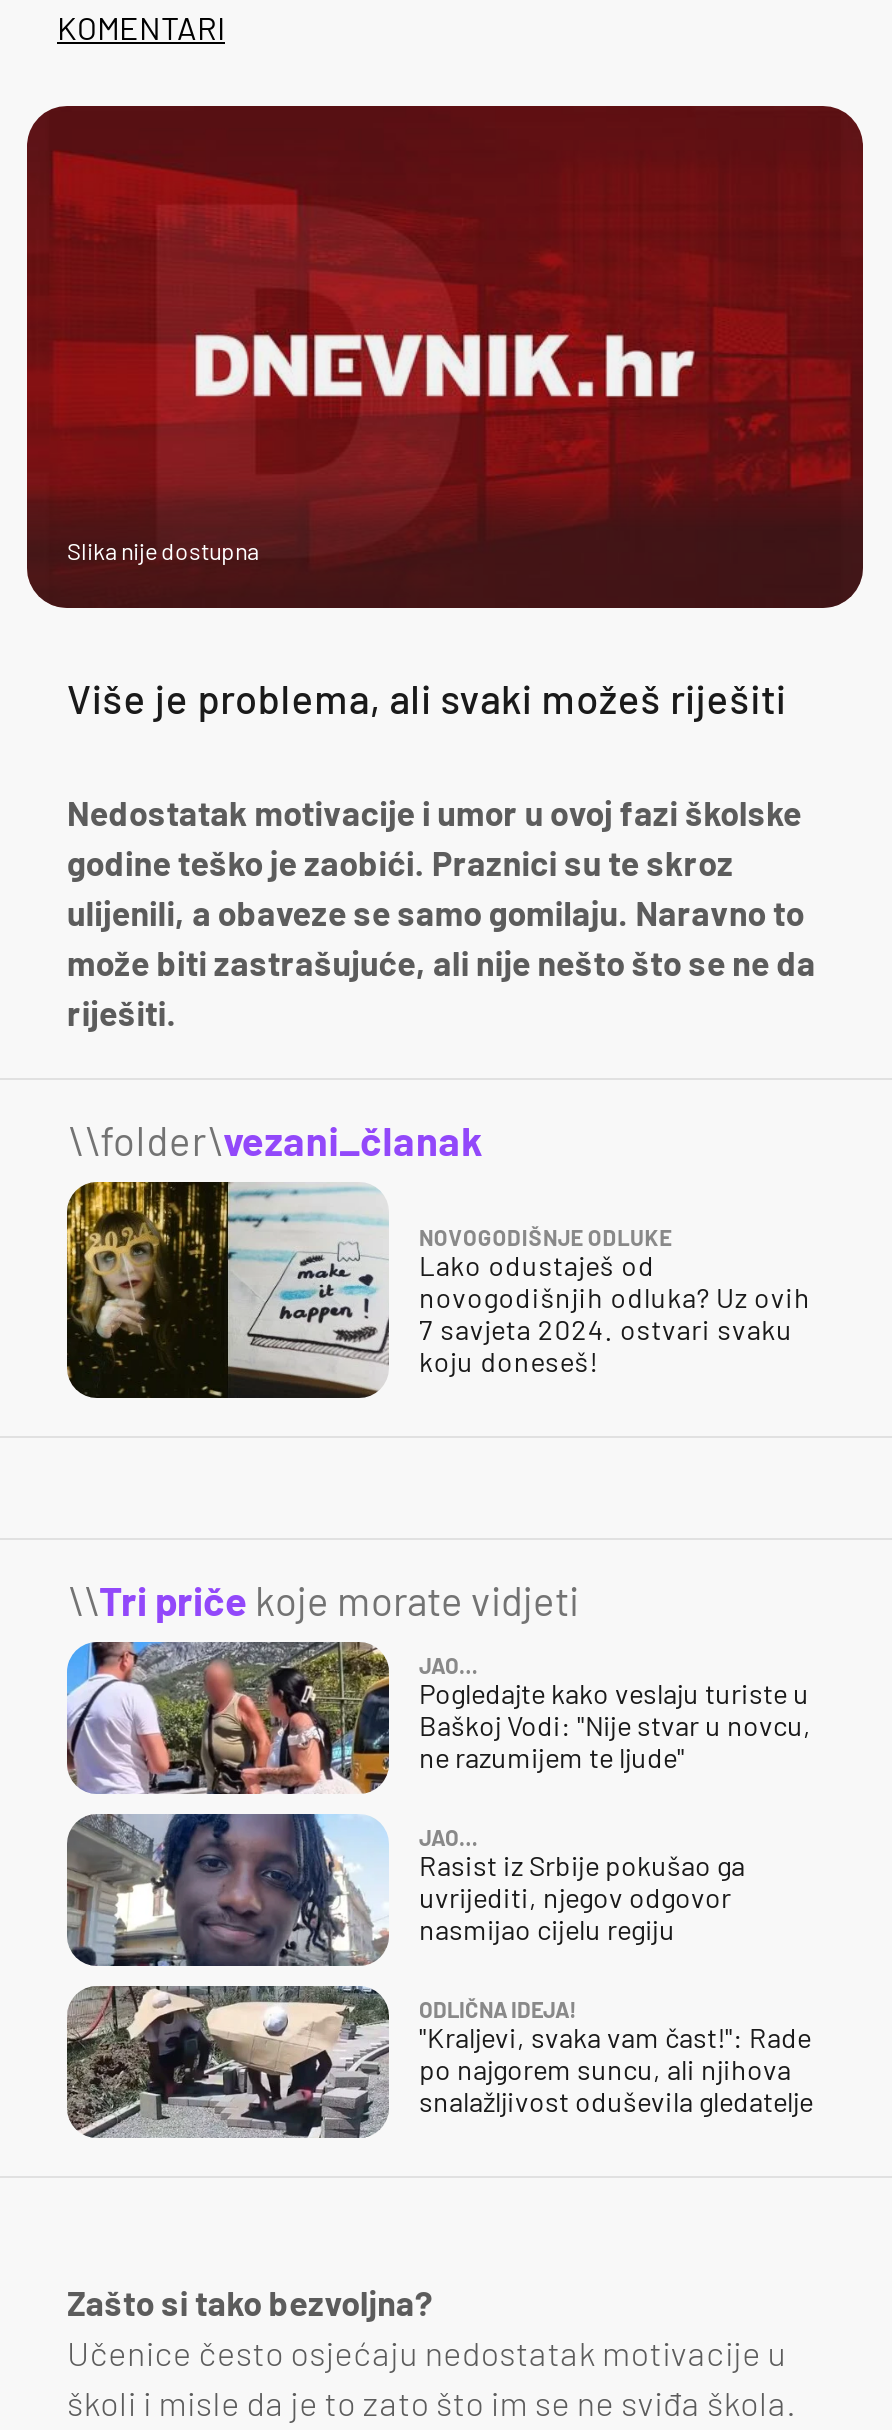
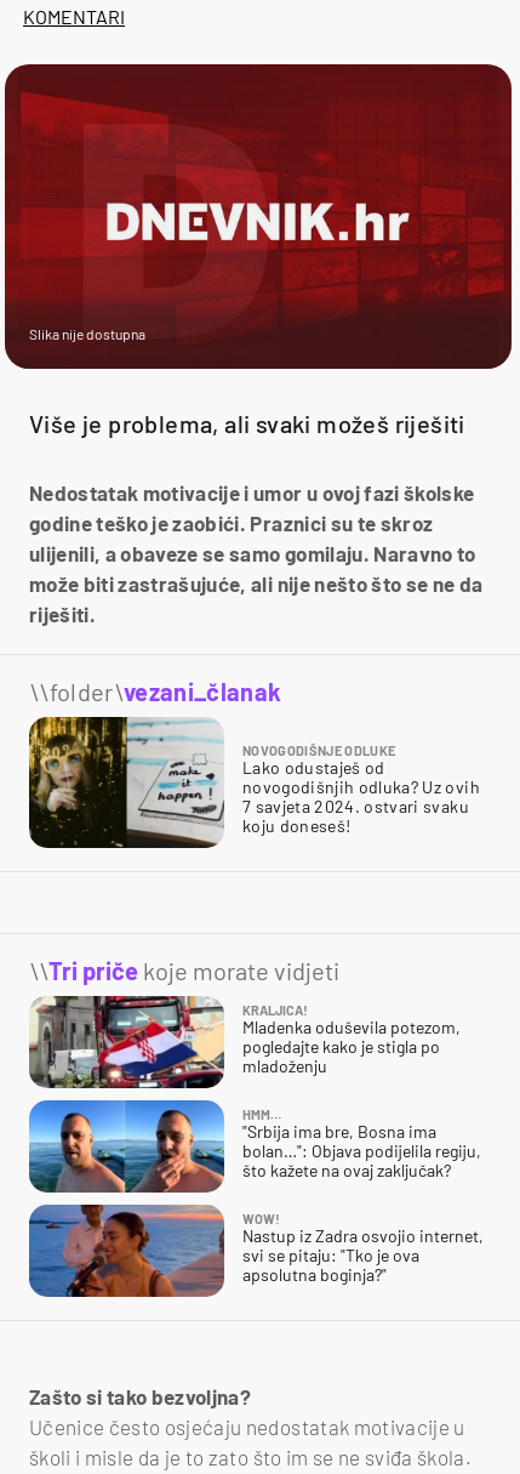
[65,1640,811,1794] [image] | JAO… | Pogledajte kako veslaju turiste u | Baškoj Vodi: "Nije stvar u novcu, | ne razumijem te ljude" -> [29,995,461,1089] [image] | KRALJICA! | Mladenka oduševila potezom, | pogledajte kako je stigla po | mladoženju
[65,1812,745,1968] [image] | JAO… | Rasist iz Srbije pokušao ga | uvrijediti, njegov odgovor | nasmijao cijelu regiju -> [28,1099,481,1194] [image] | HMM… | "Srbija ima bre, Bosna ima | bolan…": Objava podijelila regiju, | što kažete na ovaj zaključak?
[65,1984,813,2138] [image] | ODLIČNA IDEJA! | "Kraljevi, svaka vam čast!": Rade | po najgorem suncu, ali njihova | snalažljivost oduševila gledatelje -> [28,1203,484,1298] [image] | WOW! | Nastup iz Zadra osvojio internet, | svi se pitaju: "Tko je ova | apsolutna boginja?"

